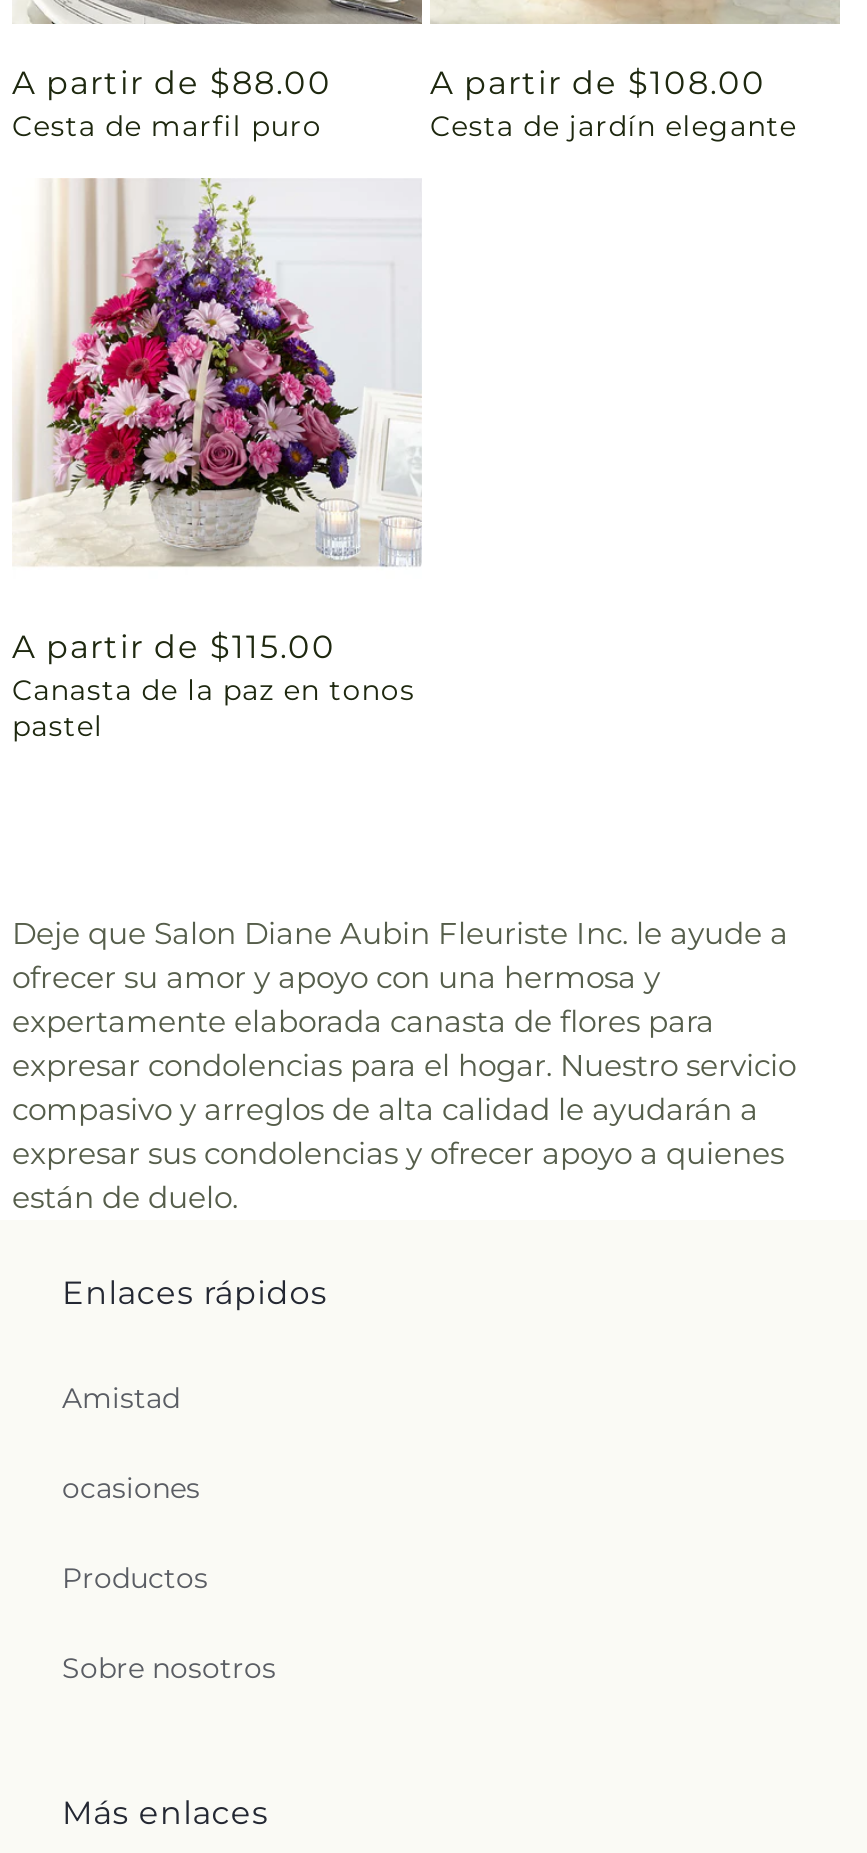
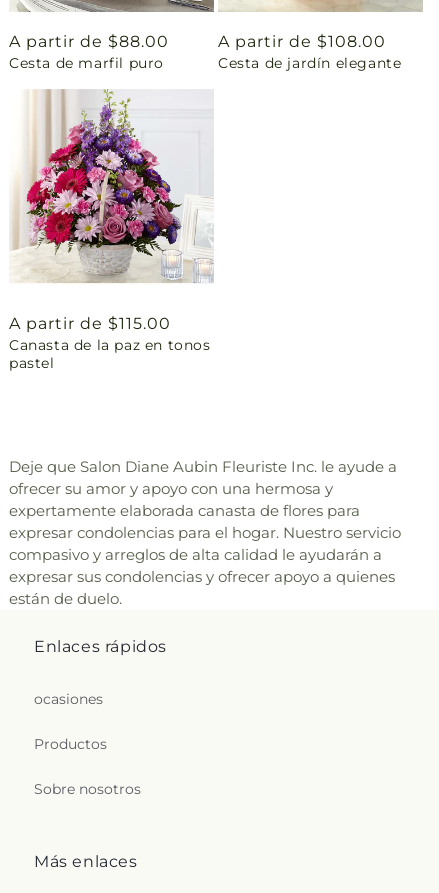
[62,1380,180,1416] Amistad -> none

